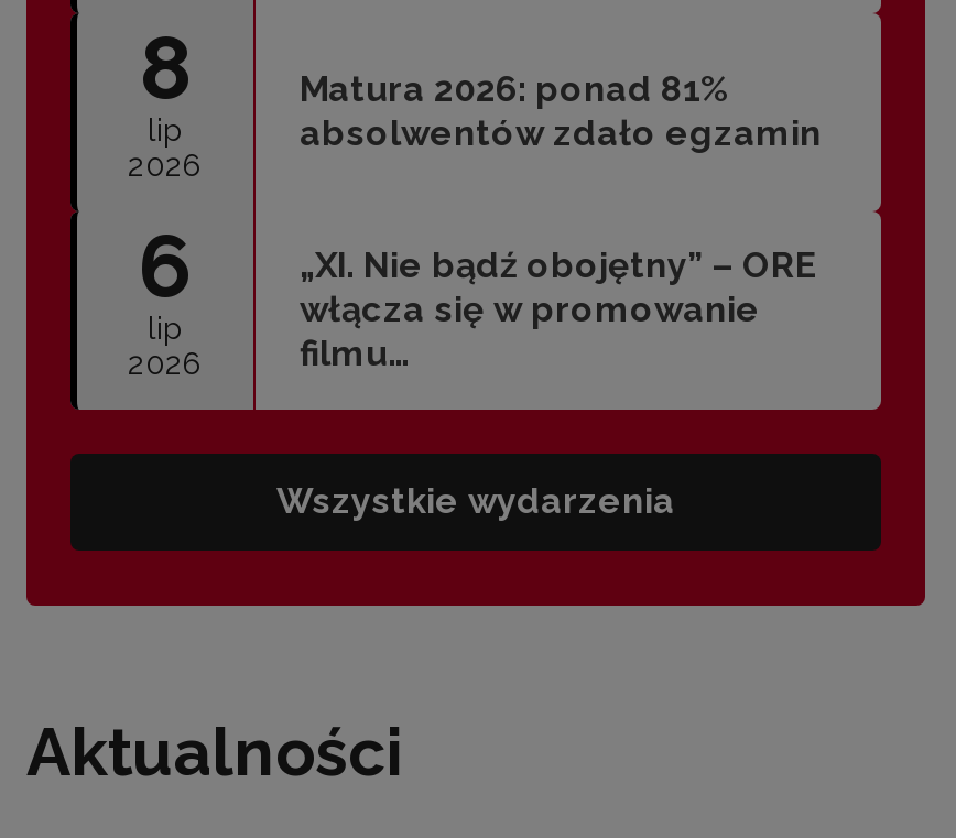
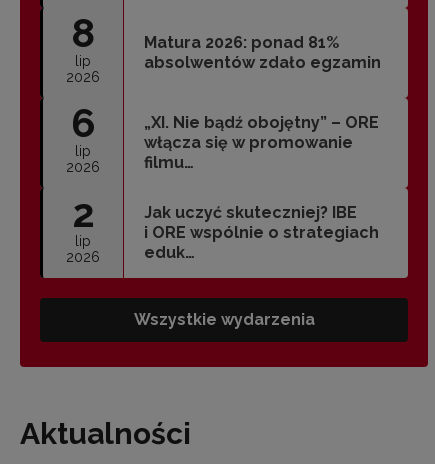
none -> [66,189,100,265] 2 | lip | 2026
none -> [144,203,379,262] Jak uczyć skuteczniej? IBE | i ORE wspólnie o strategiach | eduk…

